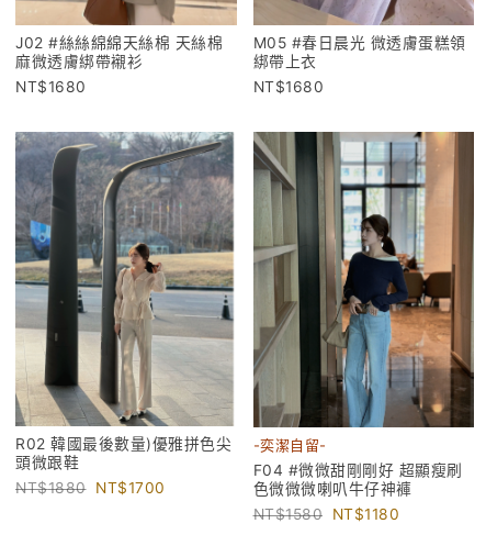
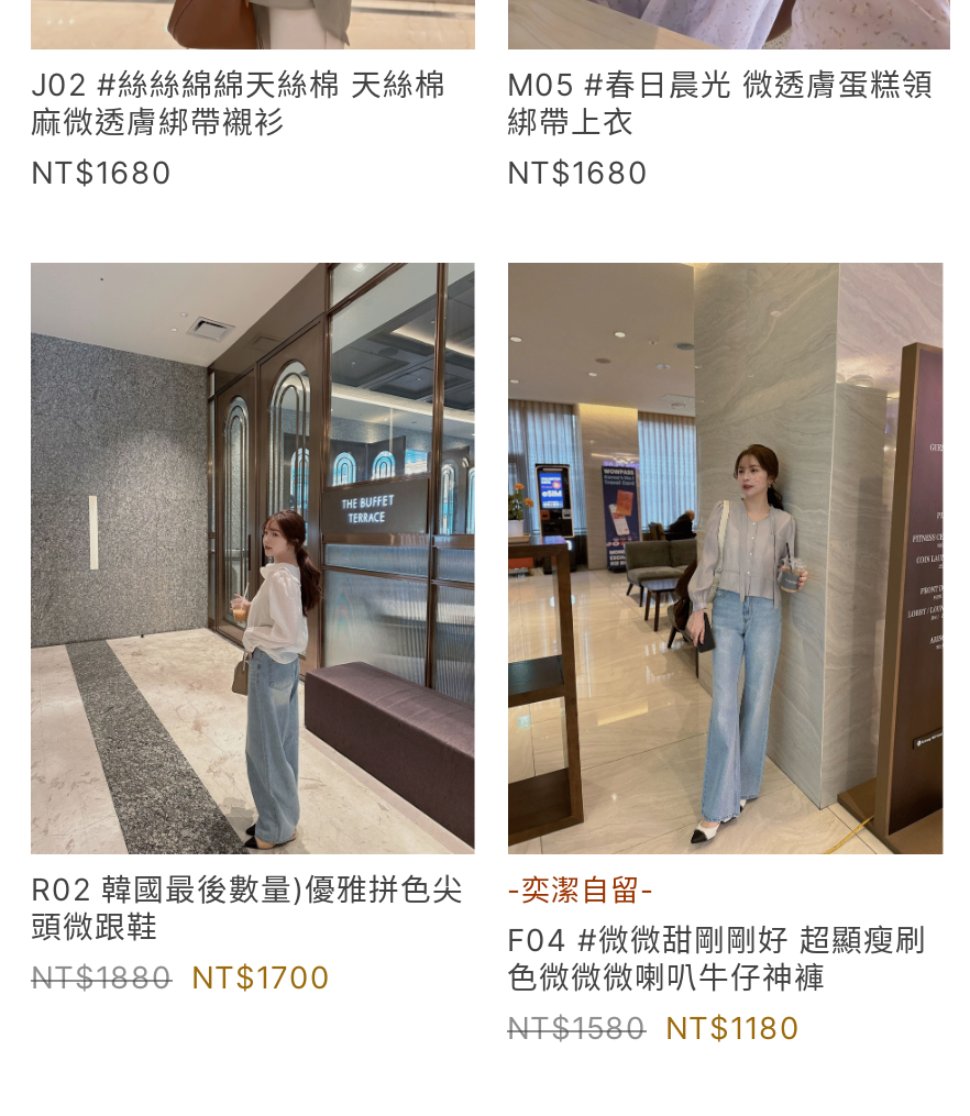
[15,131,237,426] [image] -> [31,259,477,855] [image]
[252,131,475,428] [image] -> [506,262,950,855] [image]

